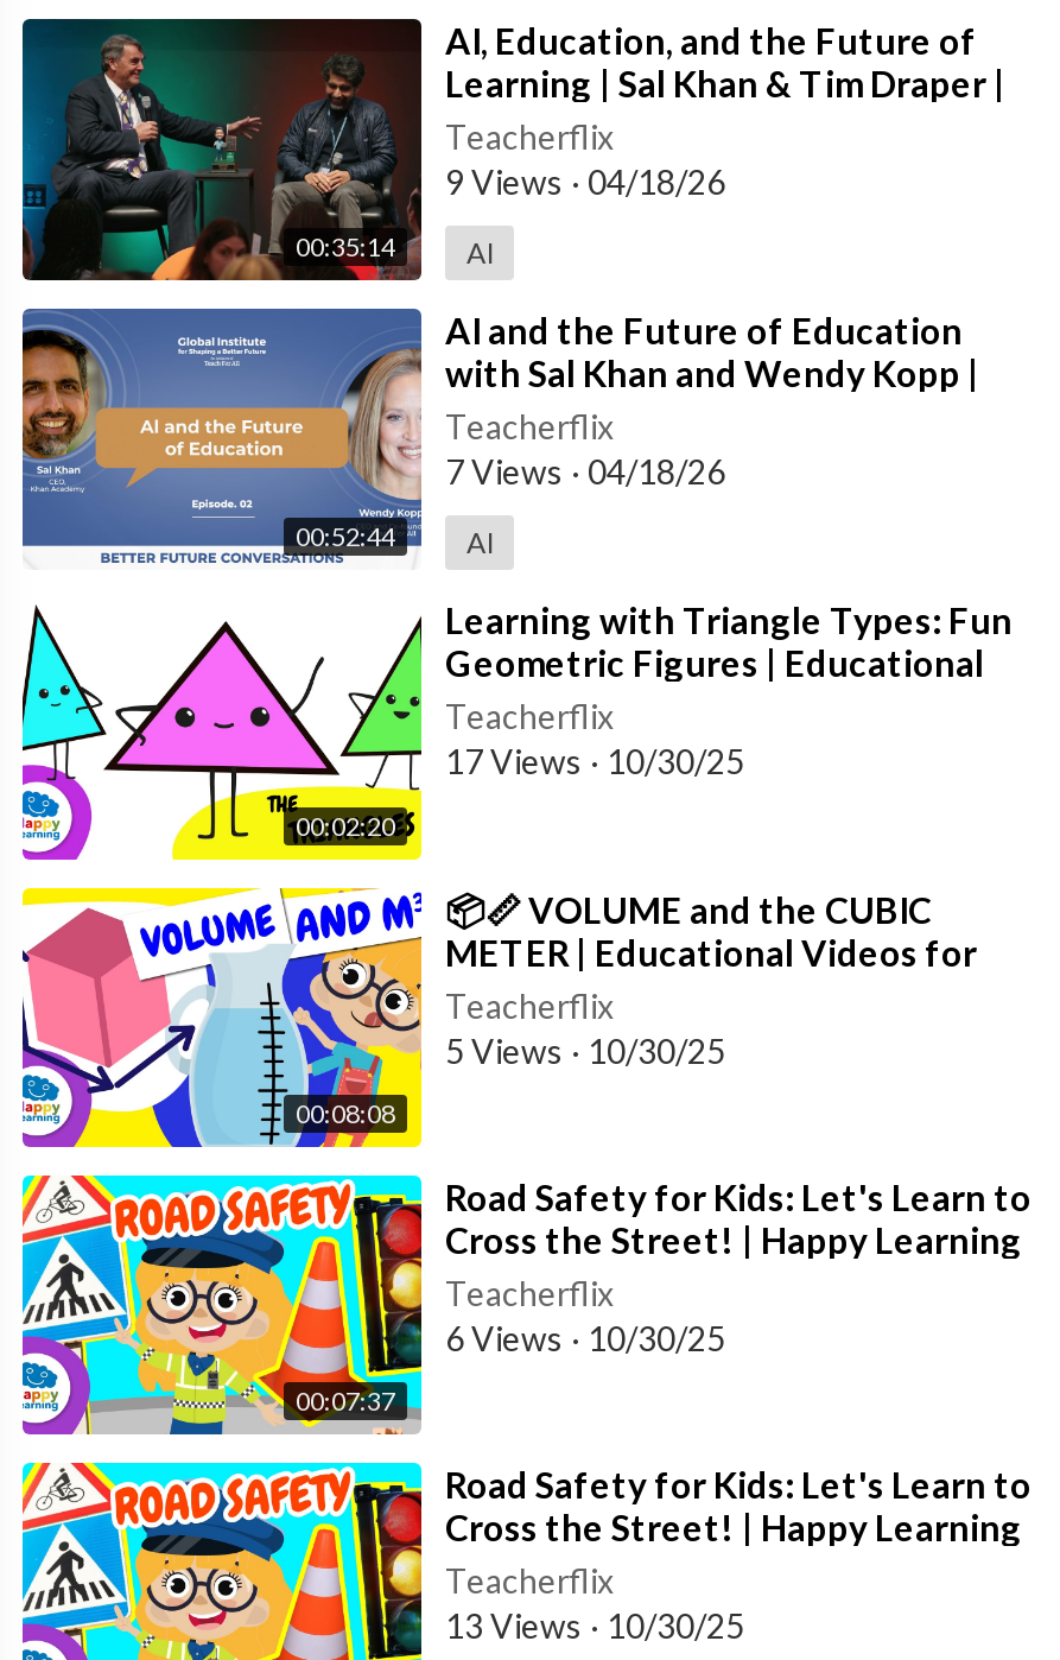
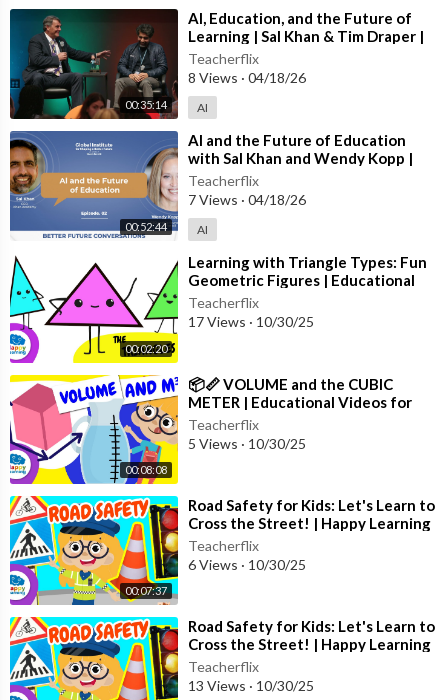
[445,162,725,203] 9 Views · 04/18/26 -> [188,69,306,86] 8 Views · 04/18/26

